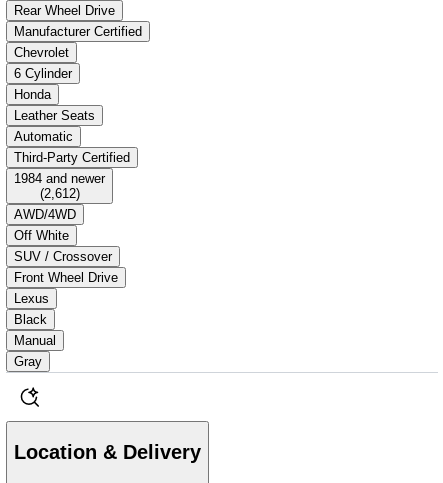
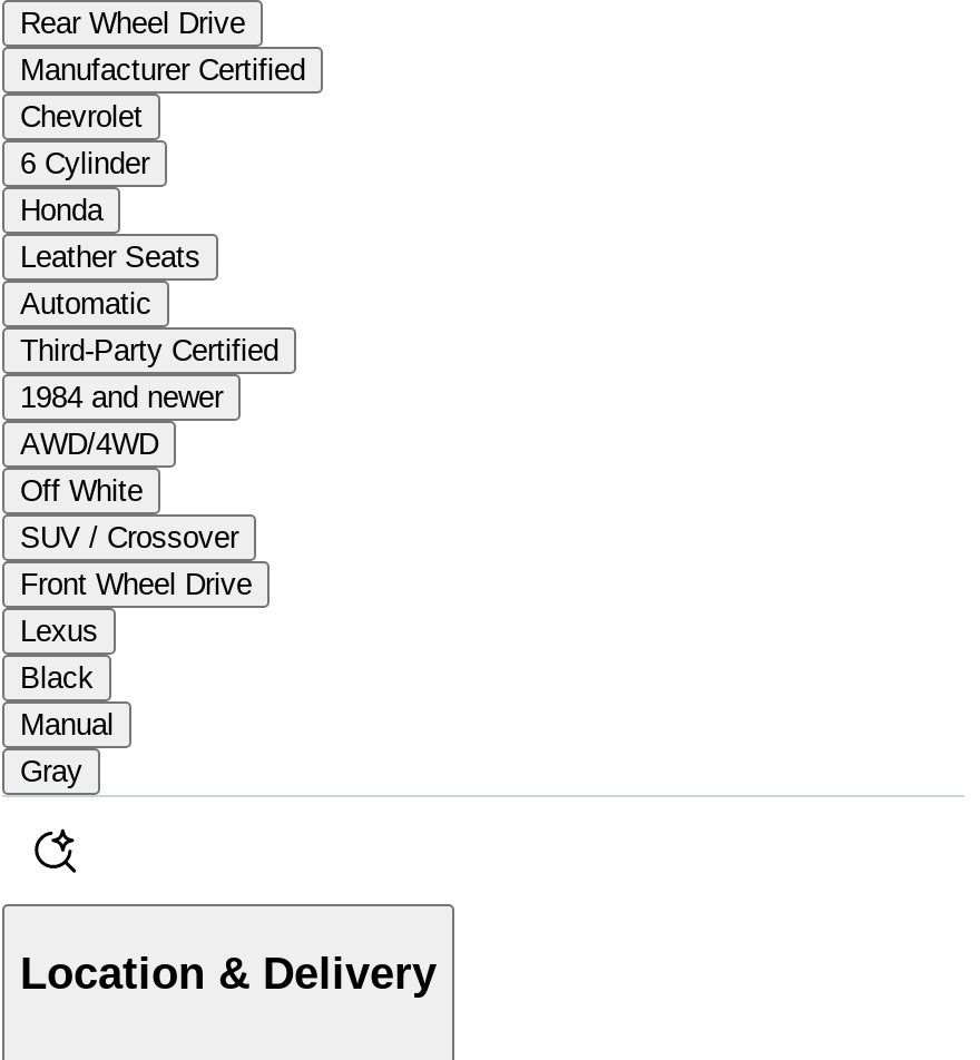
[39,186,79,201] (2,612) -> none

